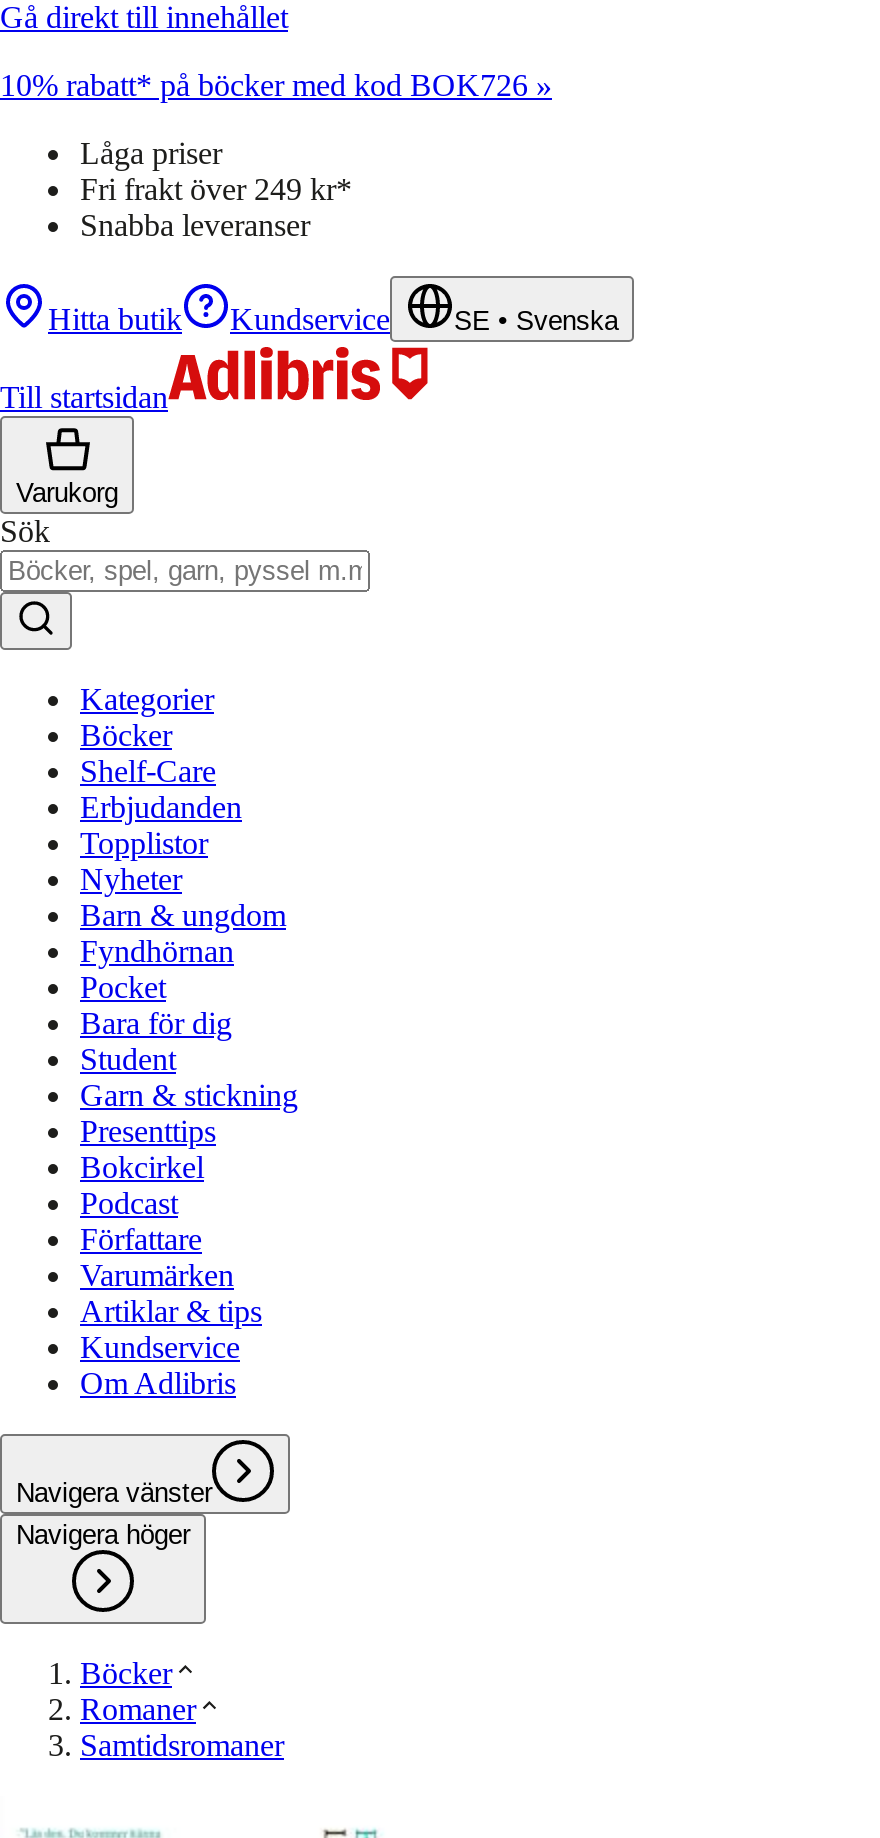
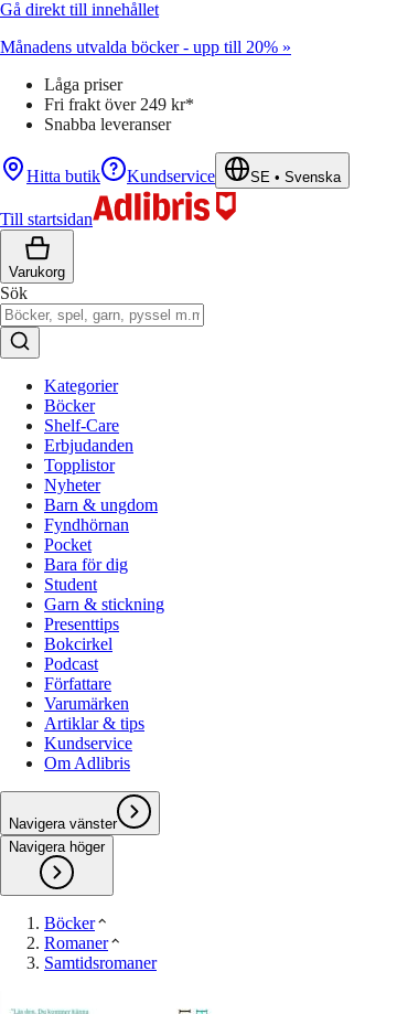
[0,68,552,102] 10% rabatt* på böcker med kod BOK726 » -> [0,38,291,56] Månadens utvalda böcker - upp till 20% »

